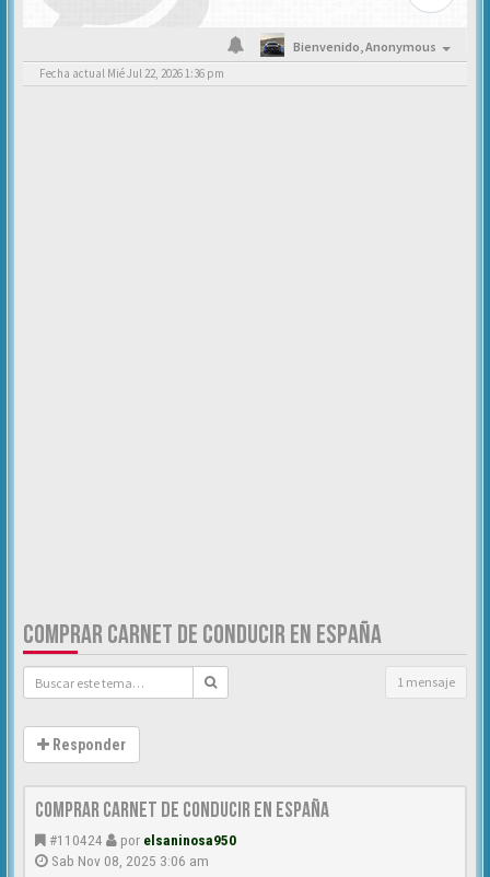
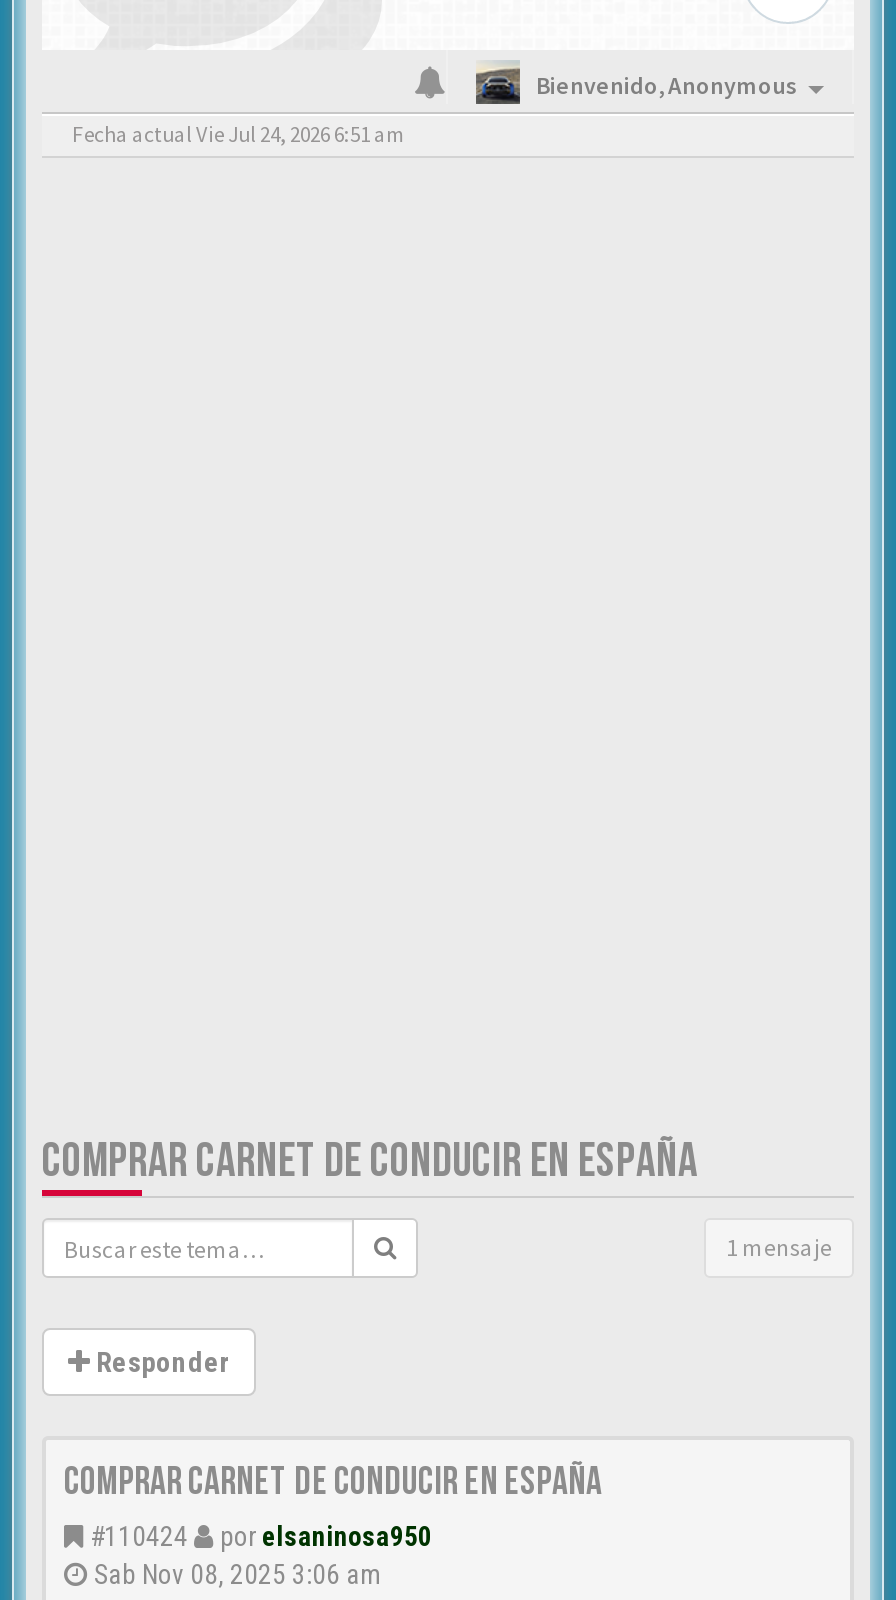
[39,66,224,81] Fecha actual Mié Jul 22, 2026 1:36 pm -> [72,120,404,148] Fecha actual Vie Jul 24, 2026 6:51 am

